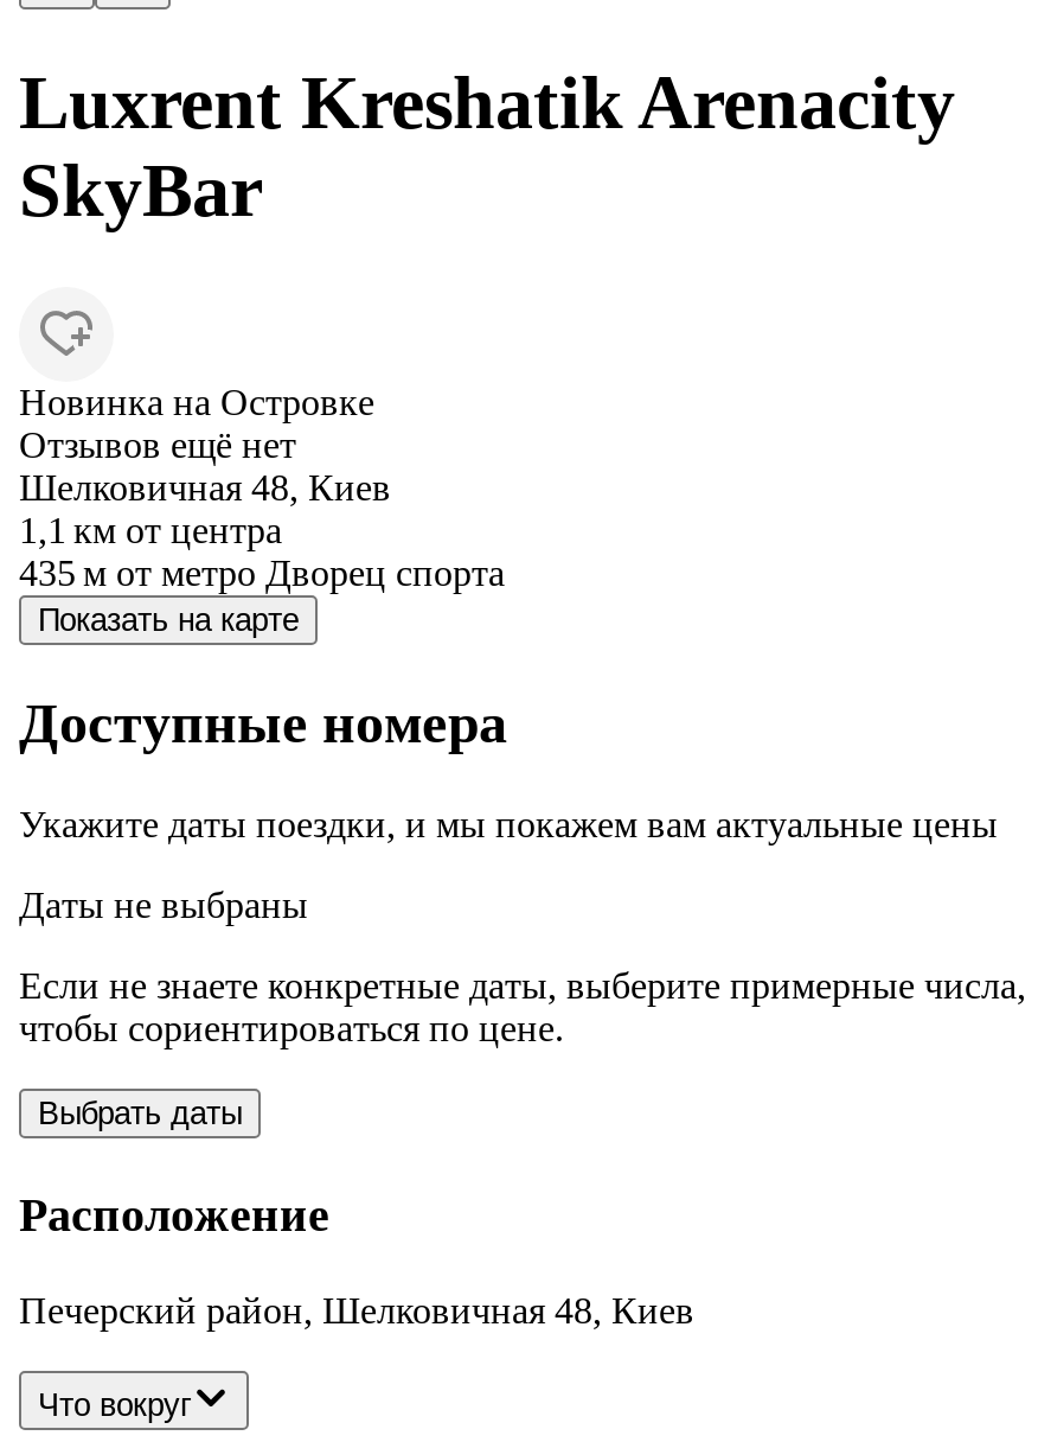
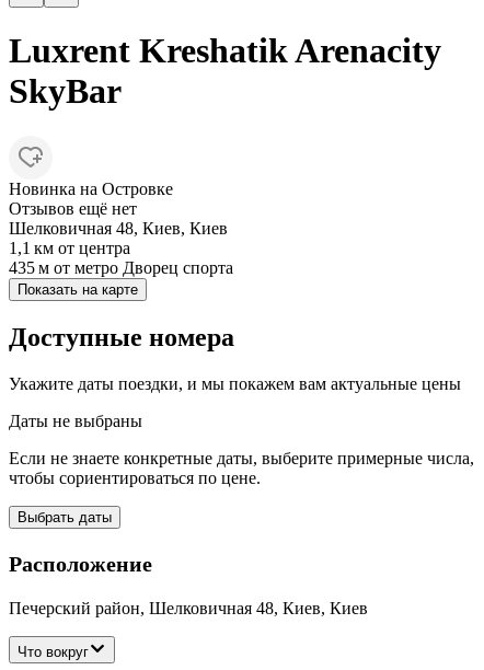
[19,467,391,507] Шелковичная 48, Киев -> [9,219,228,237] Шелковичная 48, Киев, Киев
[19,1289,694,1330] Печерский район, Шелковичная 48, Киев -> [9,599,368,617] Печерский район, Шелковичная 48, Киев, Киев

